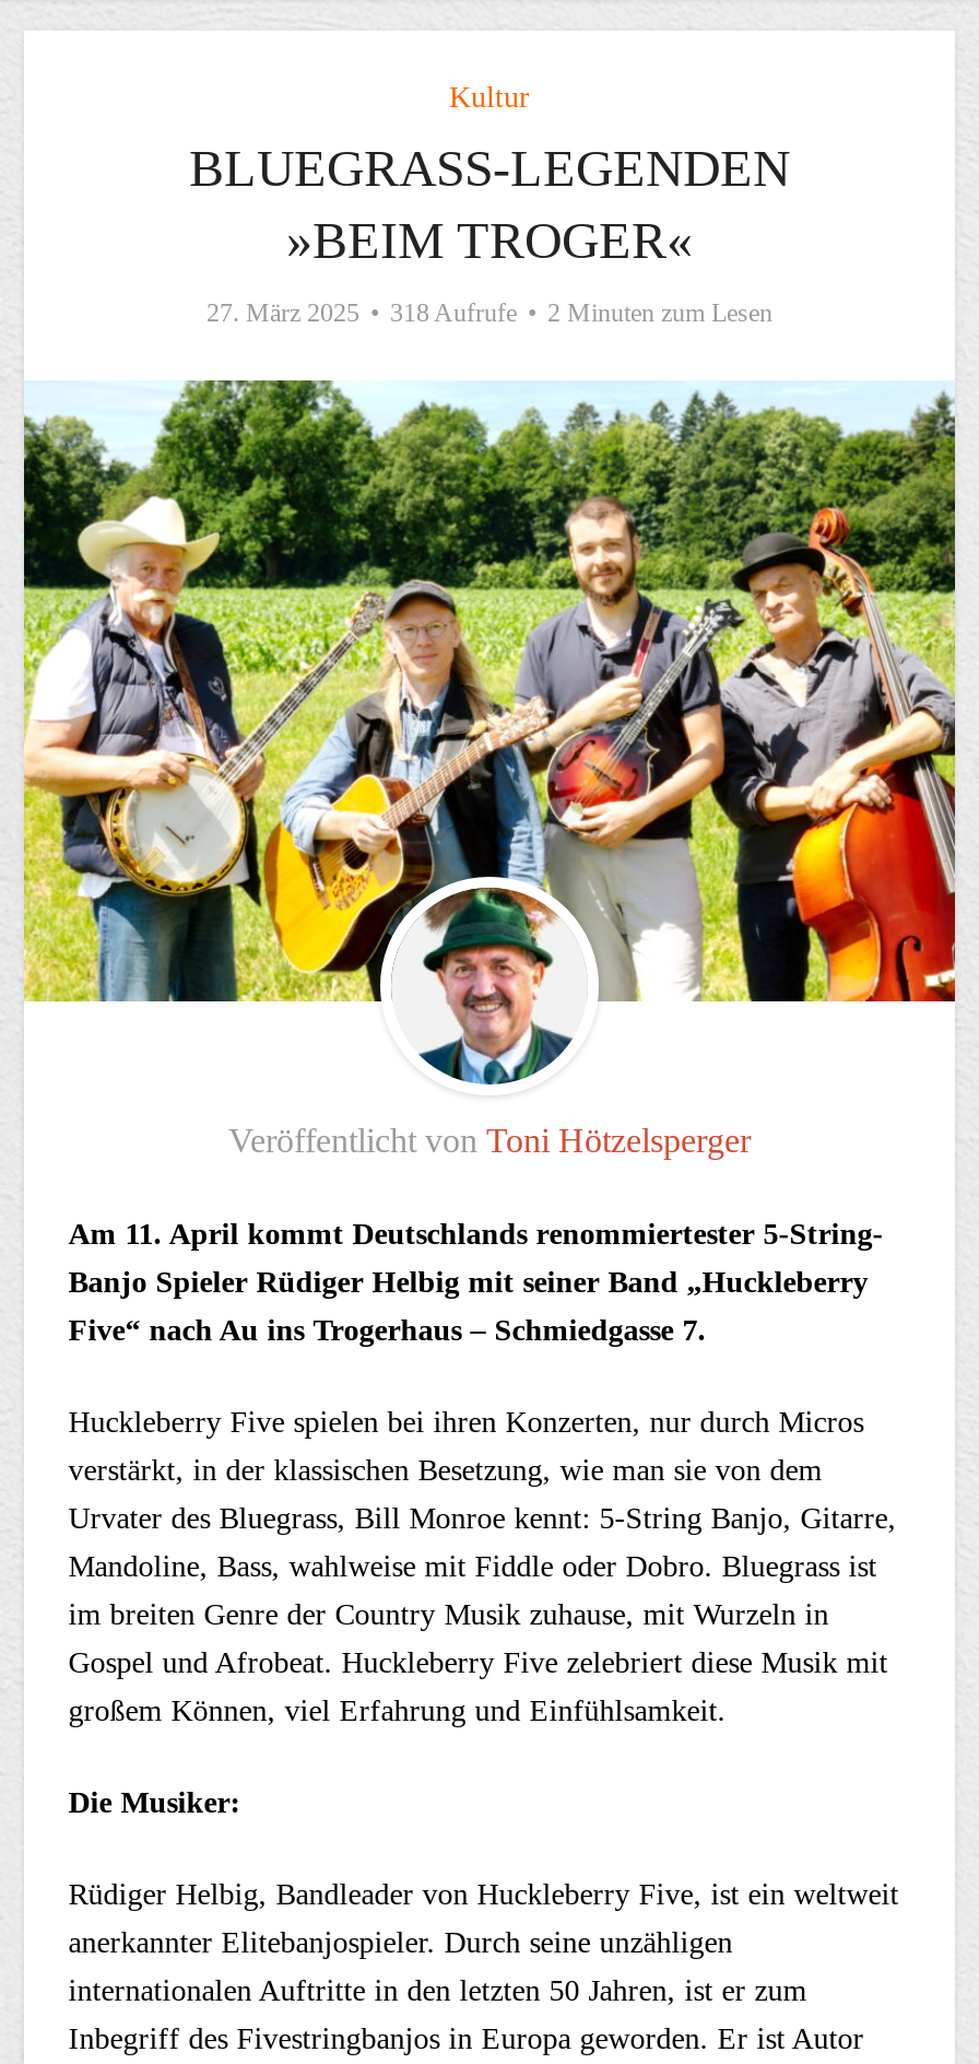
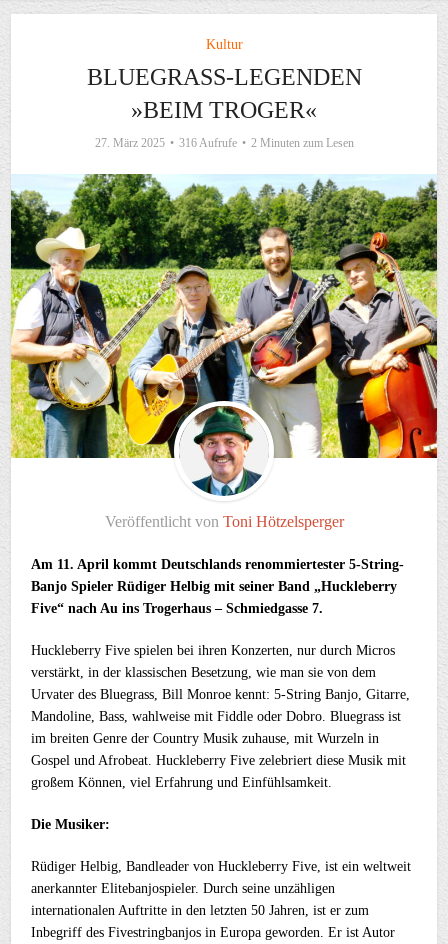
[207,297,772,328] 27. März 2025 318 Aufrufe 2 Minuten zum Lesen -> [94,136,353,150] 27. März 2025 316 Aufrufe 2 Minuten zum Lesen

